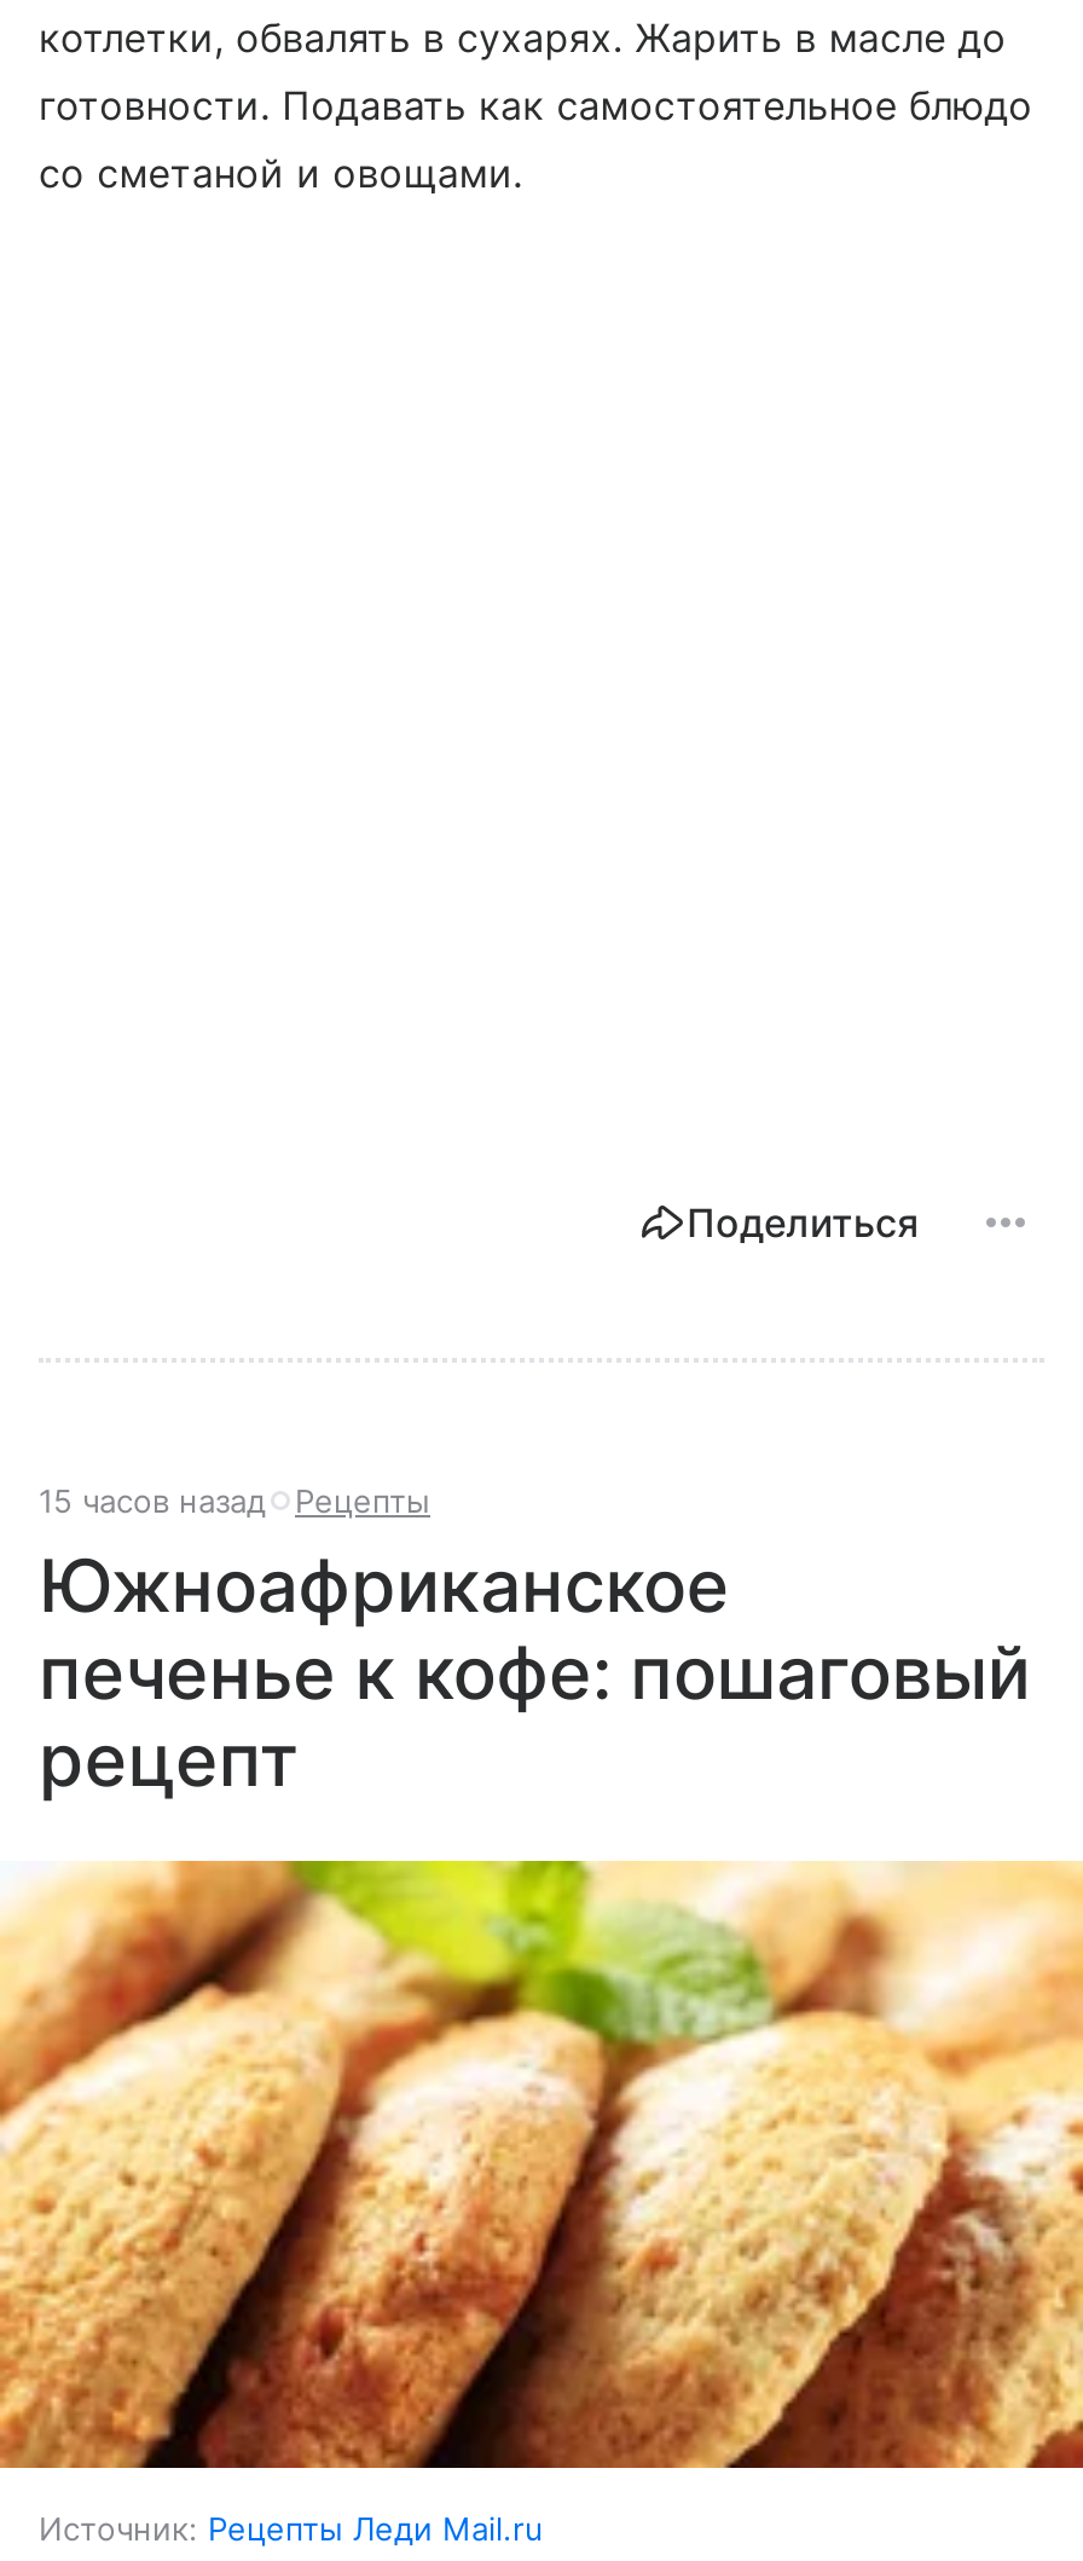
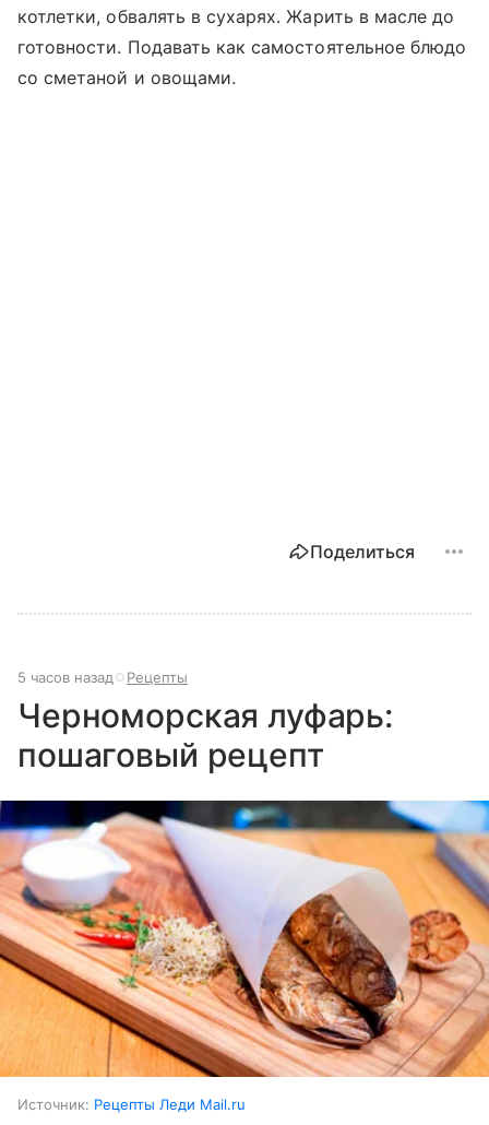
[39,1481,430,1520] 15 часов назад Рецепты -> [17,669,188,686] 5 часов назад Рецепты
[39,1541,1031,1803] Южноафриканское | печенье к кофе: пошаговый | рецепт -> [17,696,393,775] Черноморская луфарь: | пошаговый рецепт
[7,1857,1076,2469] [image] -> [3,800,486,1078] [image]

